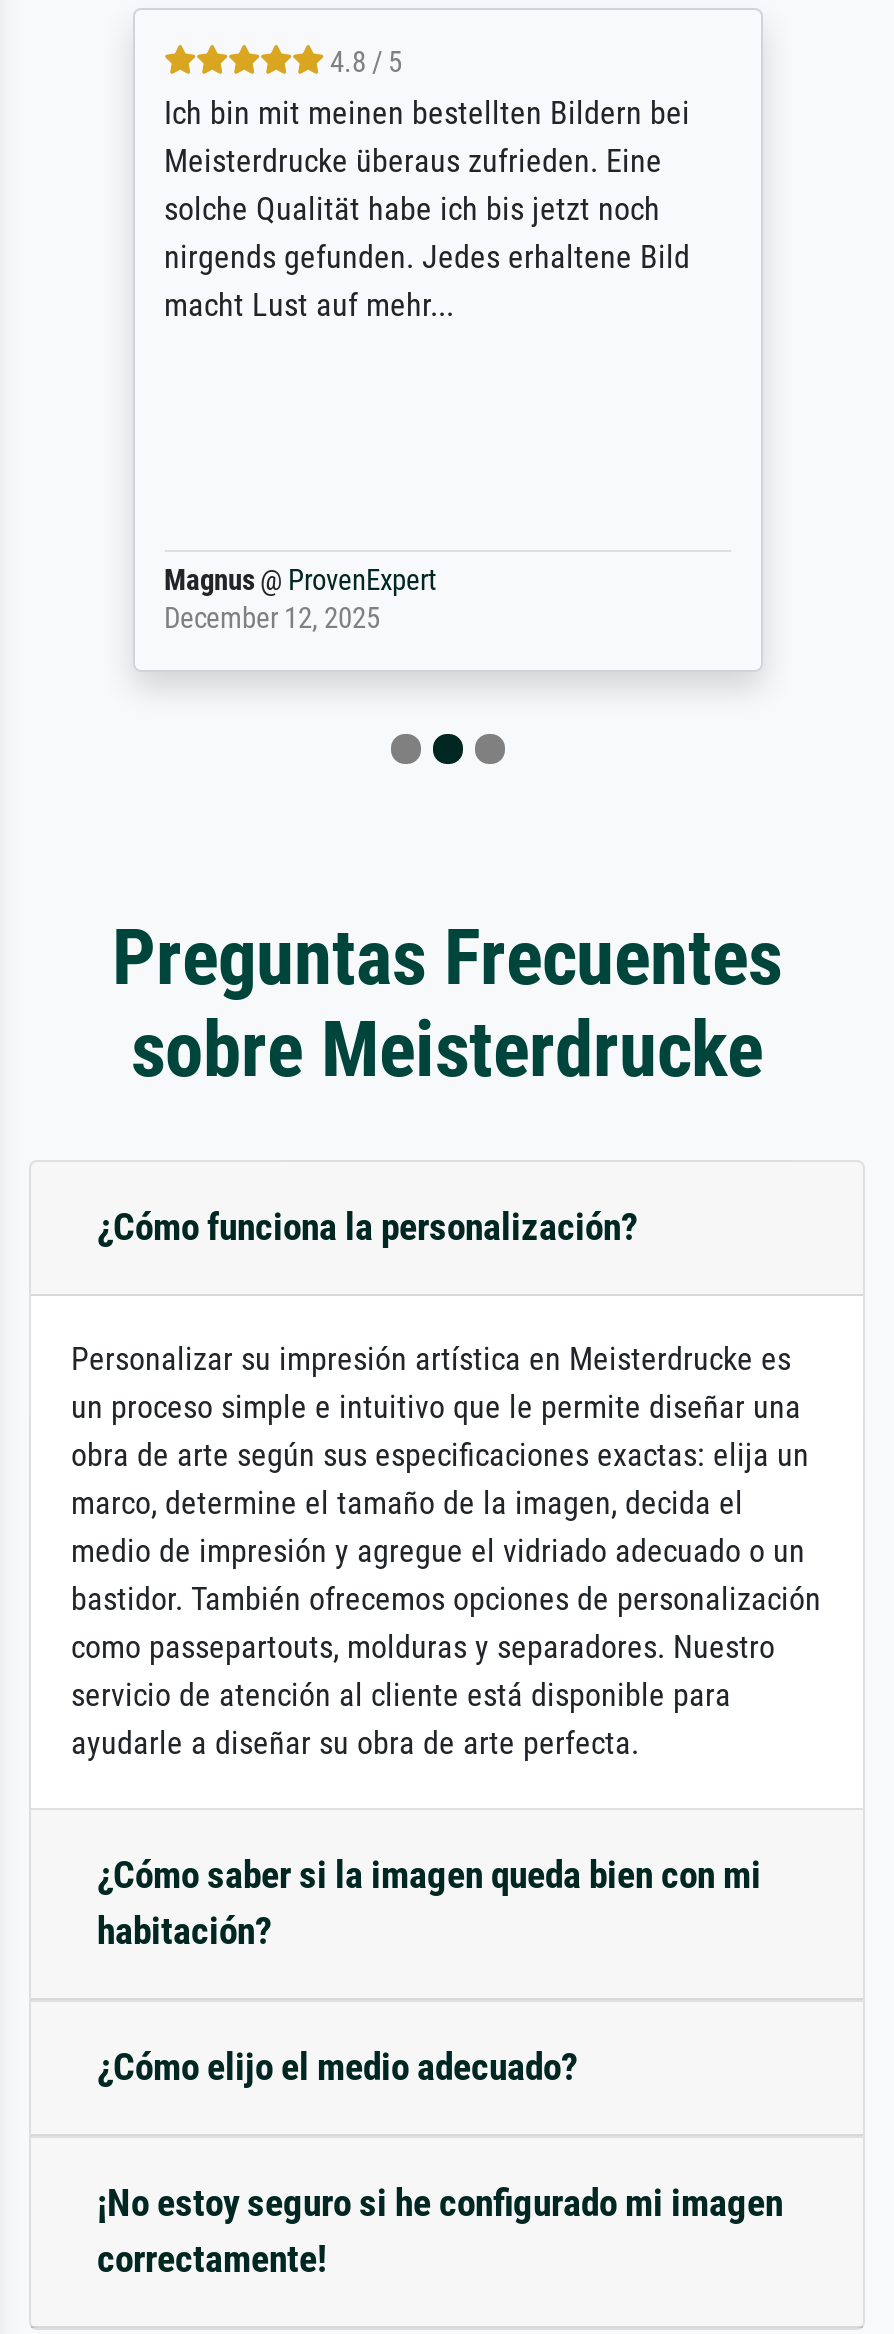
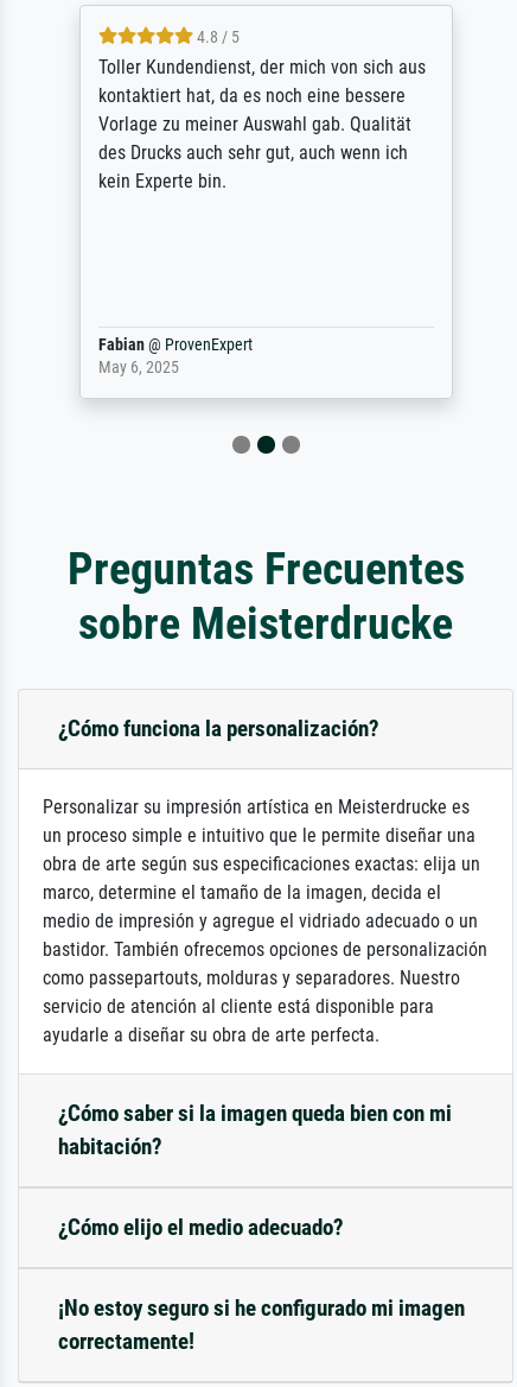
[164,94,690,324] Ich bin mit meinen bestellten Bildern bei | Meisterdrucke überaus zufrieden. Eine | solche Qualität habe ich bis jetzt noch | nirgends gefunden. Jedes erhaltene Bild | macht Lust auf mehr... -> [98,56,425,192] Toller Kundendienst, der mich von sich aus | kontaktiert hat, da es noch eine bessere | Vorlage zu meiner Auswahl gab. Qualität | des Drucks auch sehr gut, auch wenn ich | kein Experte bin.
[164,564,436,636] Magnus @ ProvenExpert | December 12, 2025 -> [98,335,252,377] Fabian @ ProvenExpert | May 6, 2025

